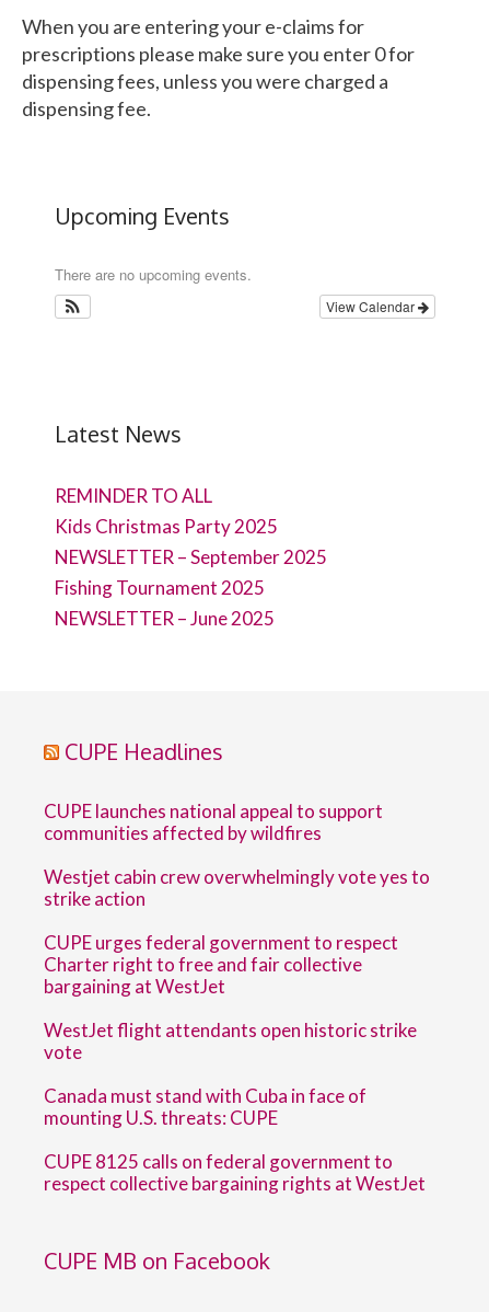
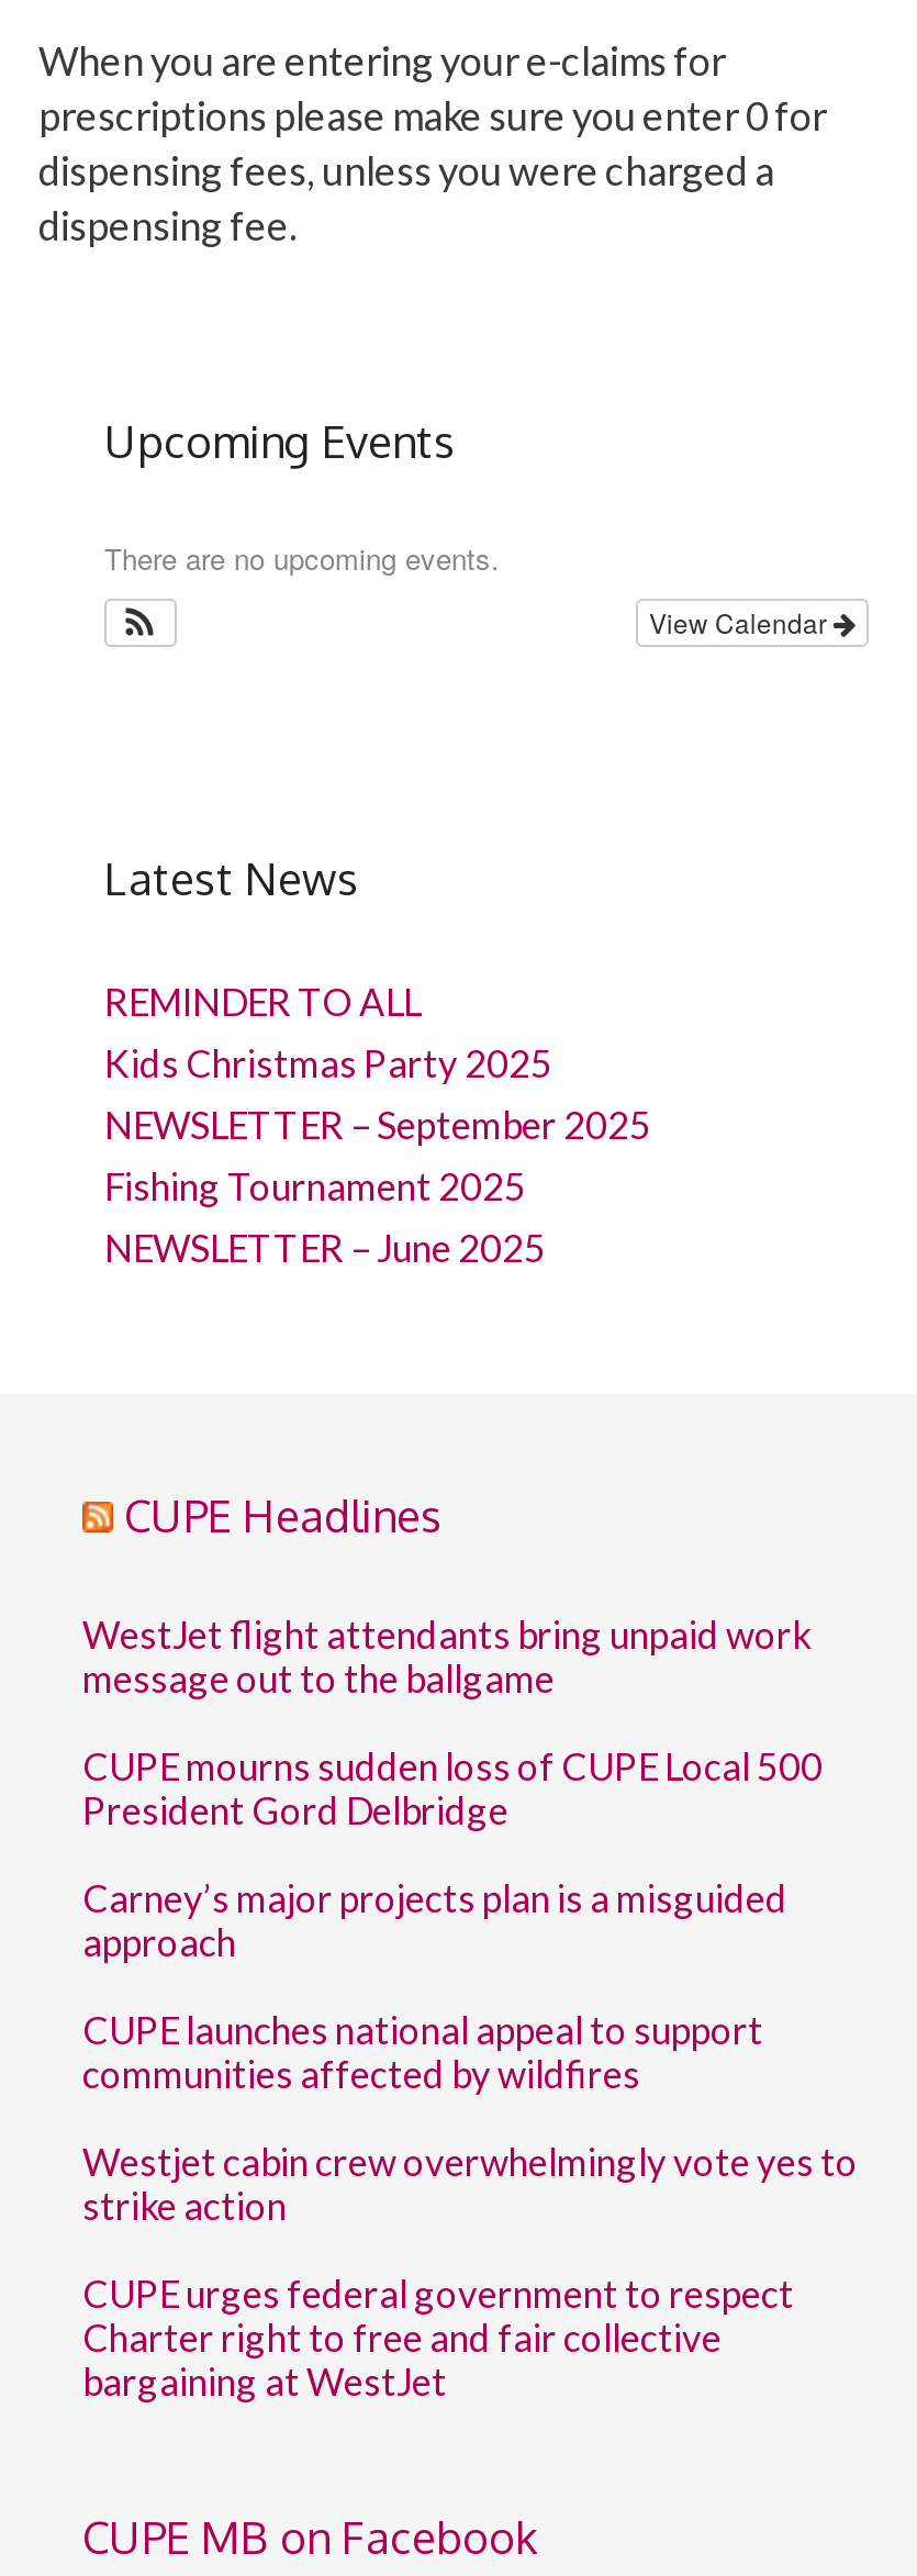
none -> [82,1612,823,1965] WestJet flight attendants bring unpaid work | message out to the ballgame | CUPE mourns sudden loss of CUPE Local 500 | President Gord Delbridge | Carney’s major projects plan is a misguided | approach
moved [44,799,430,998] -> [82,2007,858,2405]: CUPE launches national appeal to support | communities affected by wildfires | Westjet cabin crew overwhelmingly vote yes to | strike action | CUPE urges federal government to respect | Charter right to free and fair collective | bargaining at WestJet
[44,1018,426,1195] WestJet flight attendants open historic strike | vote | Canada must stand with Cuba in face of | mounting U.S. threats: CUPE | CUPE 8125 calls on federal government to | respect collective bargaining rights at WestJet -> none

